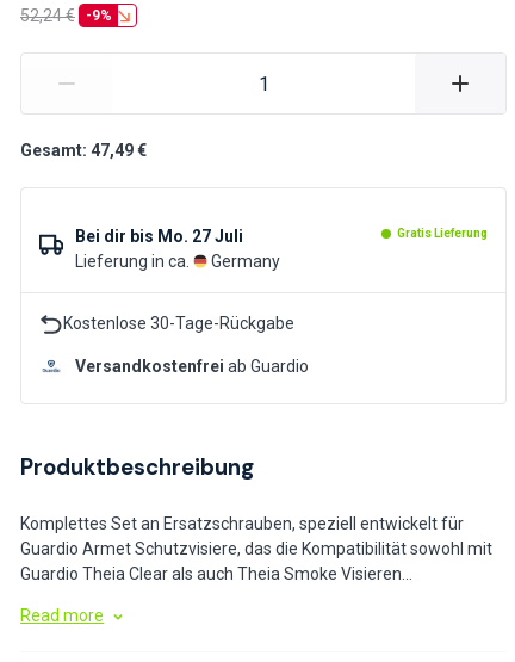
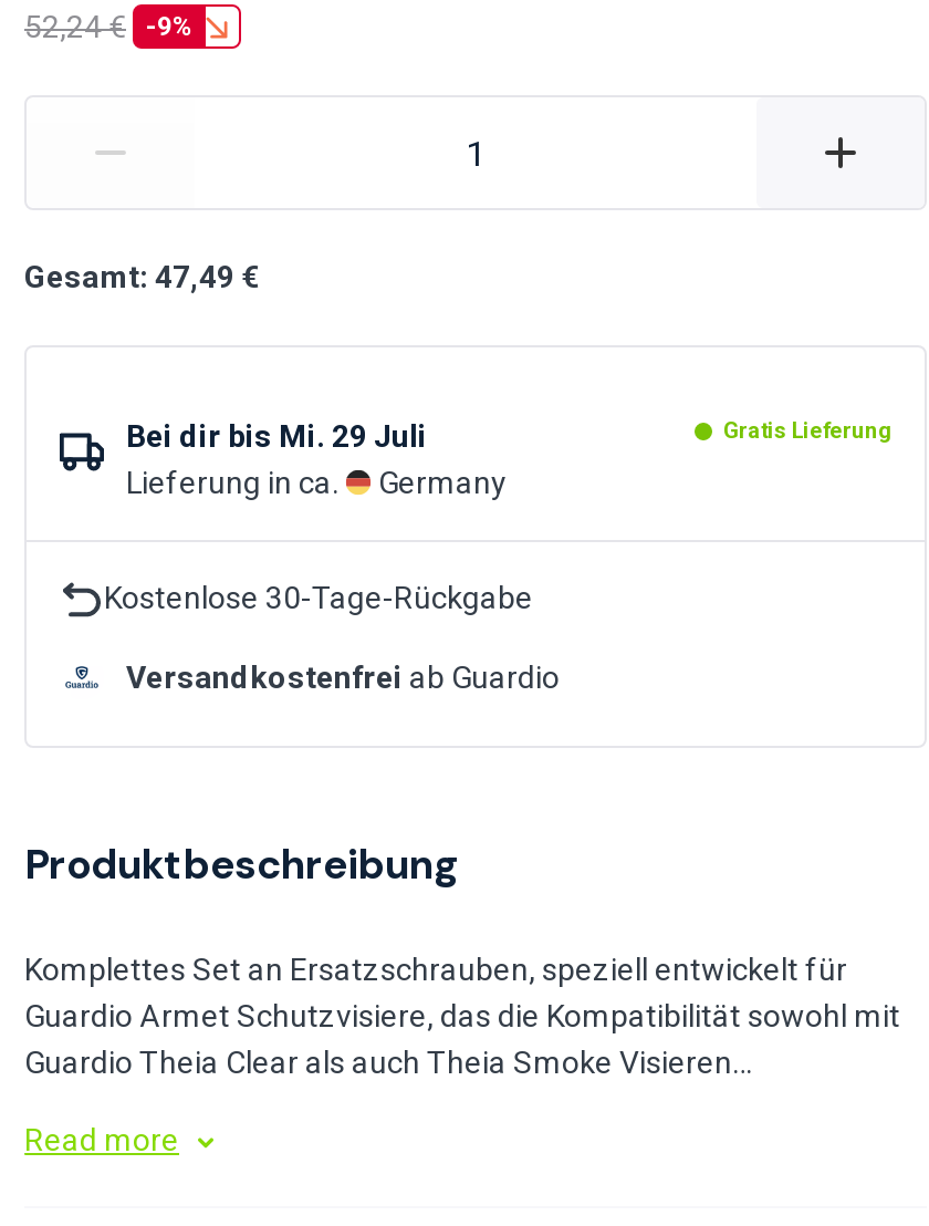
[75,227,243,246] Bei dir bis Mo. 27 Juli -> [126,418,427,454] Bei dir bis Mi. 29 Juli

